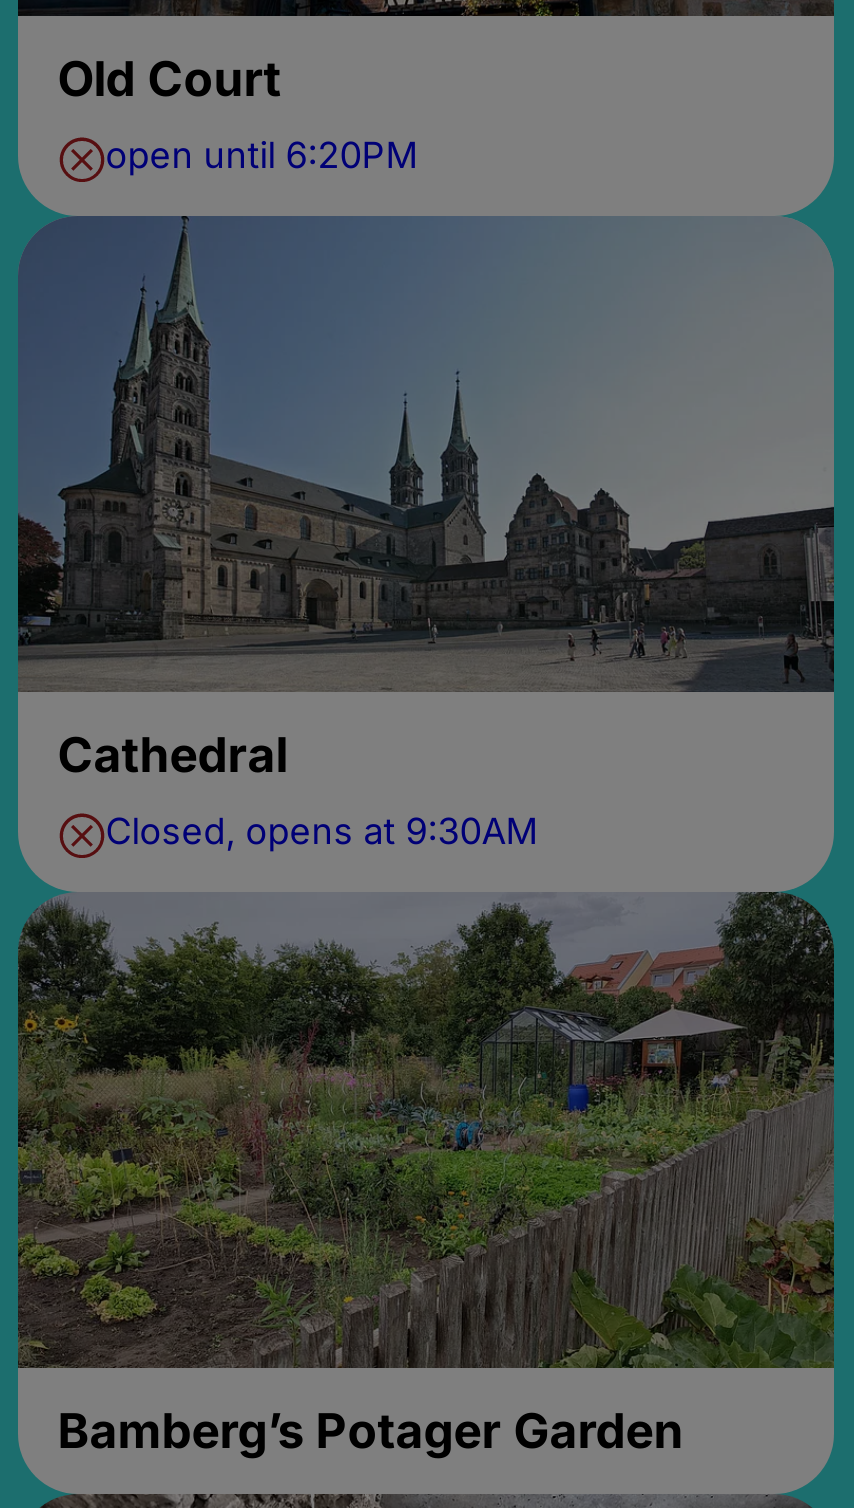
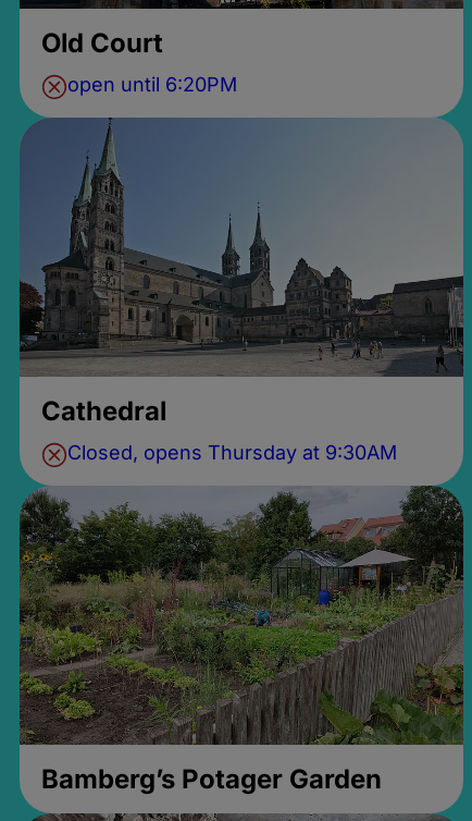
[106,811,538,853] Closed, opens at 9:30AM -> [67,441,397,464] Closed, opens Thursday at 9:30AM

